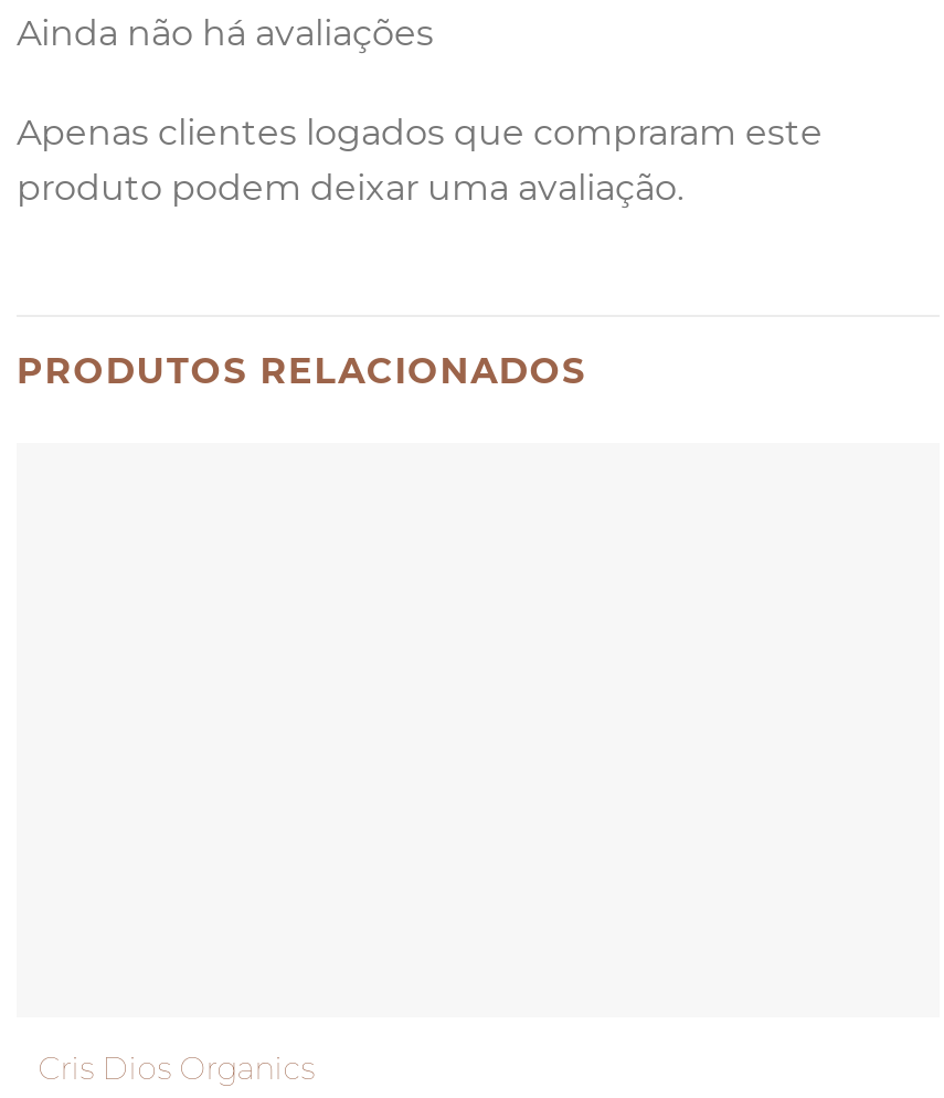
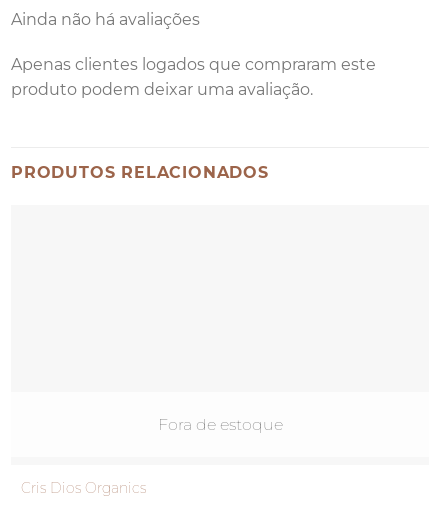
none -> [157,415,282,434] Fora de estoque

